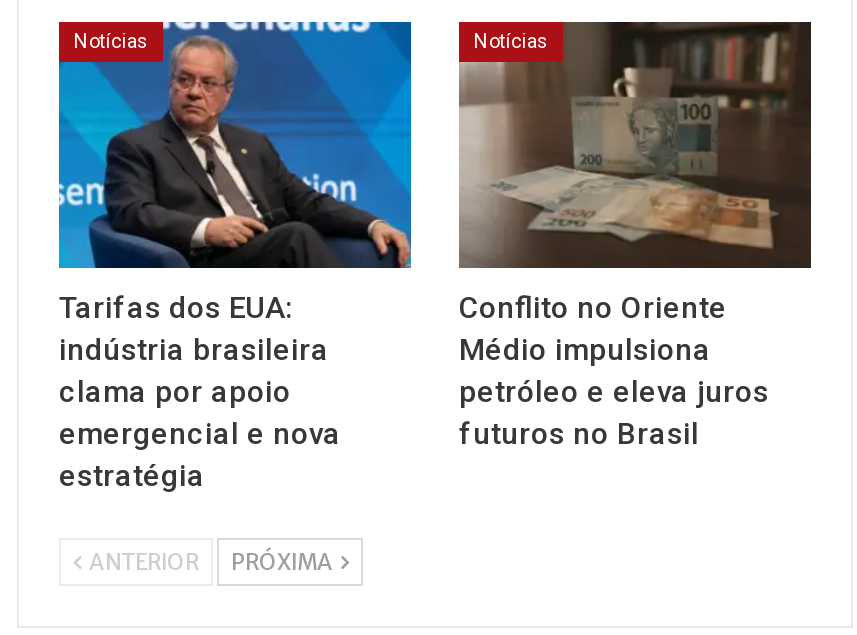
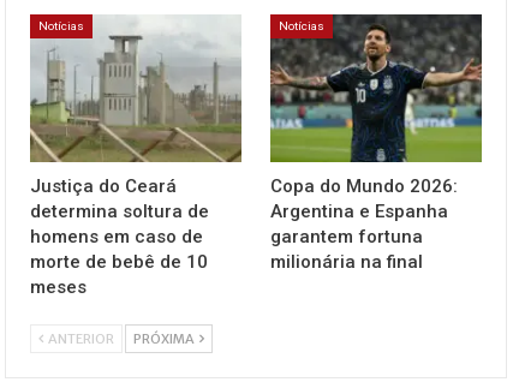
[57,20,413,495] [image] | Tarifas dos EUA: | indústria brasileira | clama por apoio | emergencial e nova | estratégia -> [29,14,243,299] [image] | Justiça do Ceará | determina soltura de | homens em caso de | morte de bebê de 10 | meses
[457,22,813,453] [image] | Conflito no Oriente | Médio impulsiona | petróleo e eleva juros | futuros no Brasil -> [269,14,483,273] [image] | Copa do Mundo 2026: | Argentina e Espanha | garantem fortuna | milionária na final

